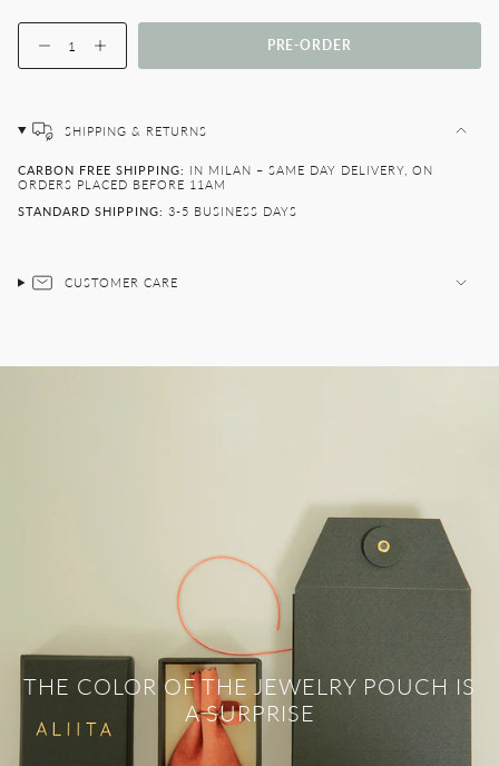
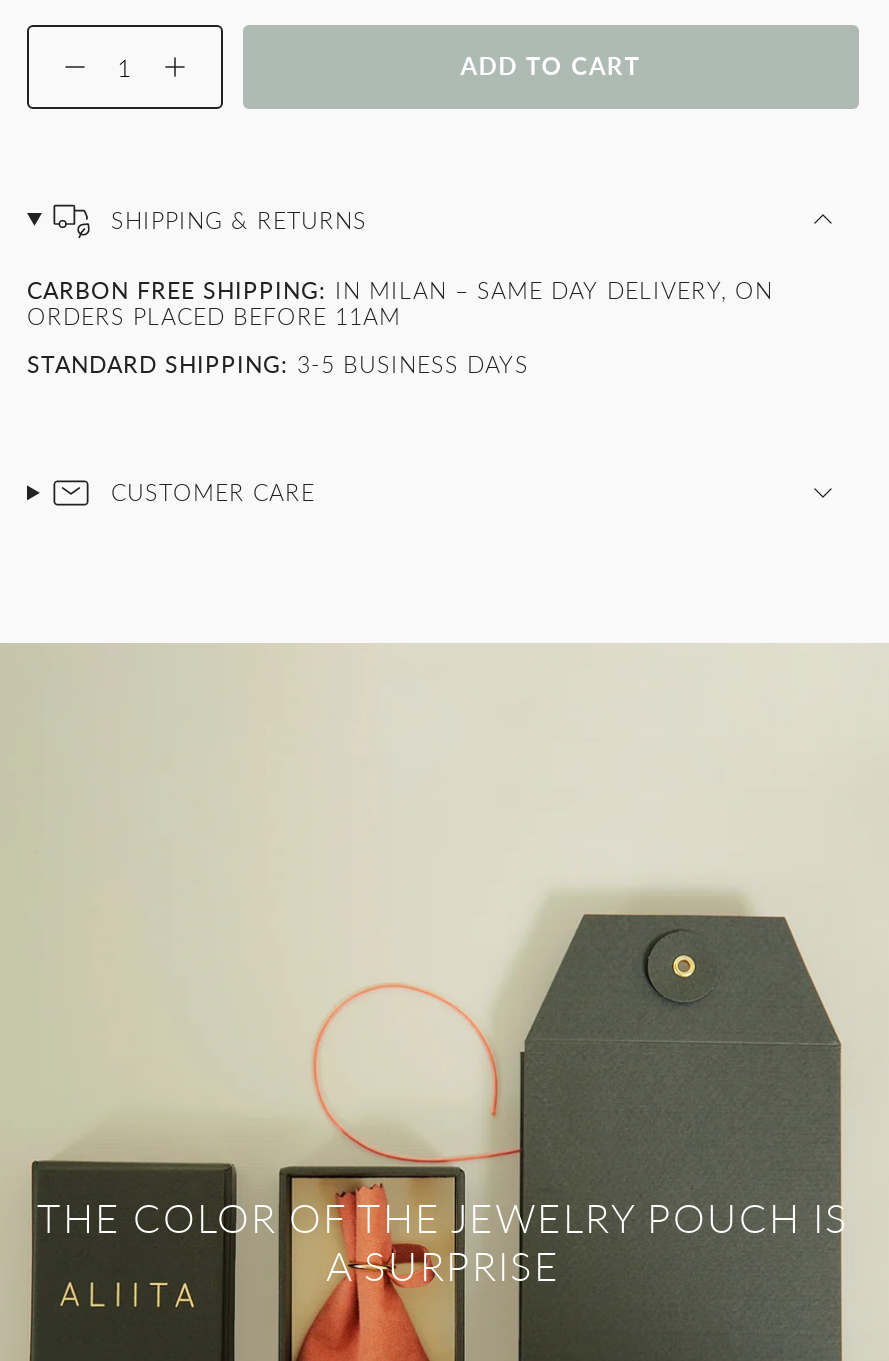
[267,37,352,54] PRE-ORDER -> [461,51,640,81] ADD TO CART

